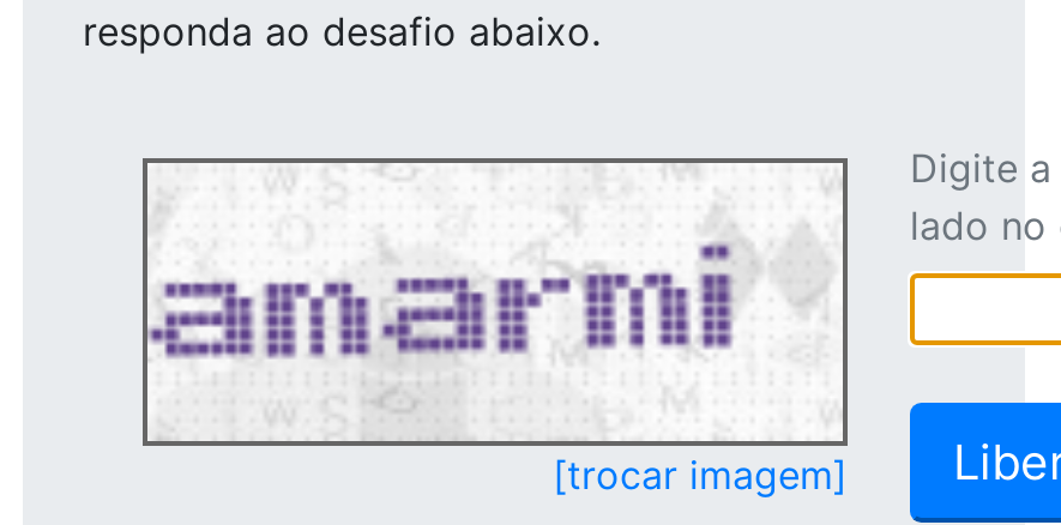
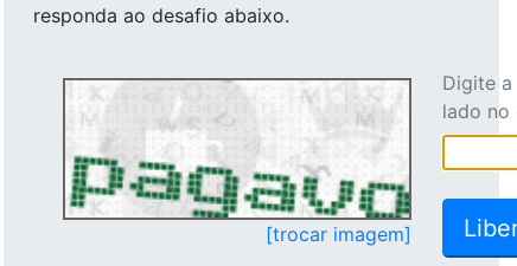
[150,233,843,441] [image] -> [65,113,410,219] [image]

